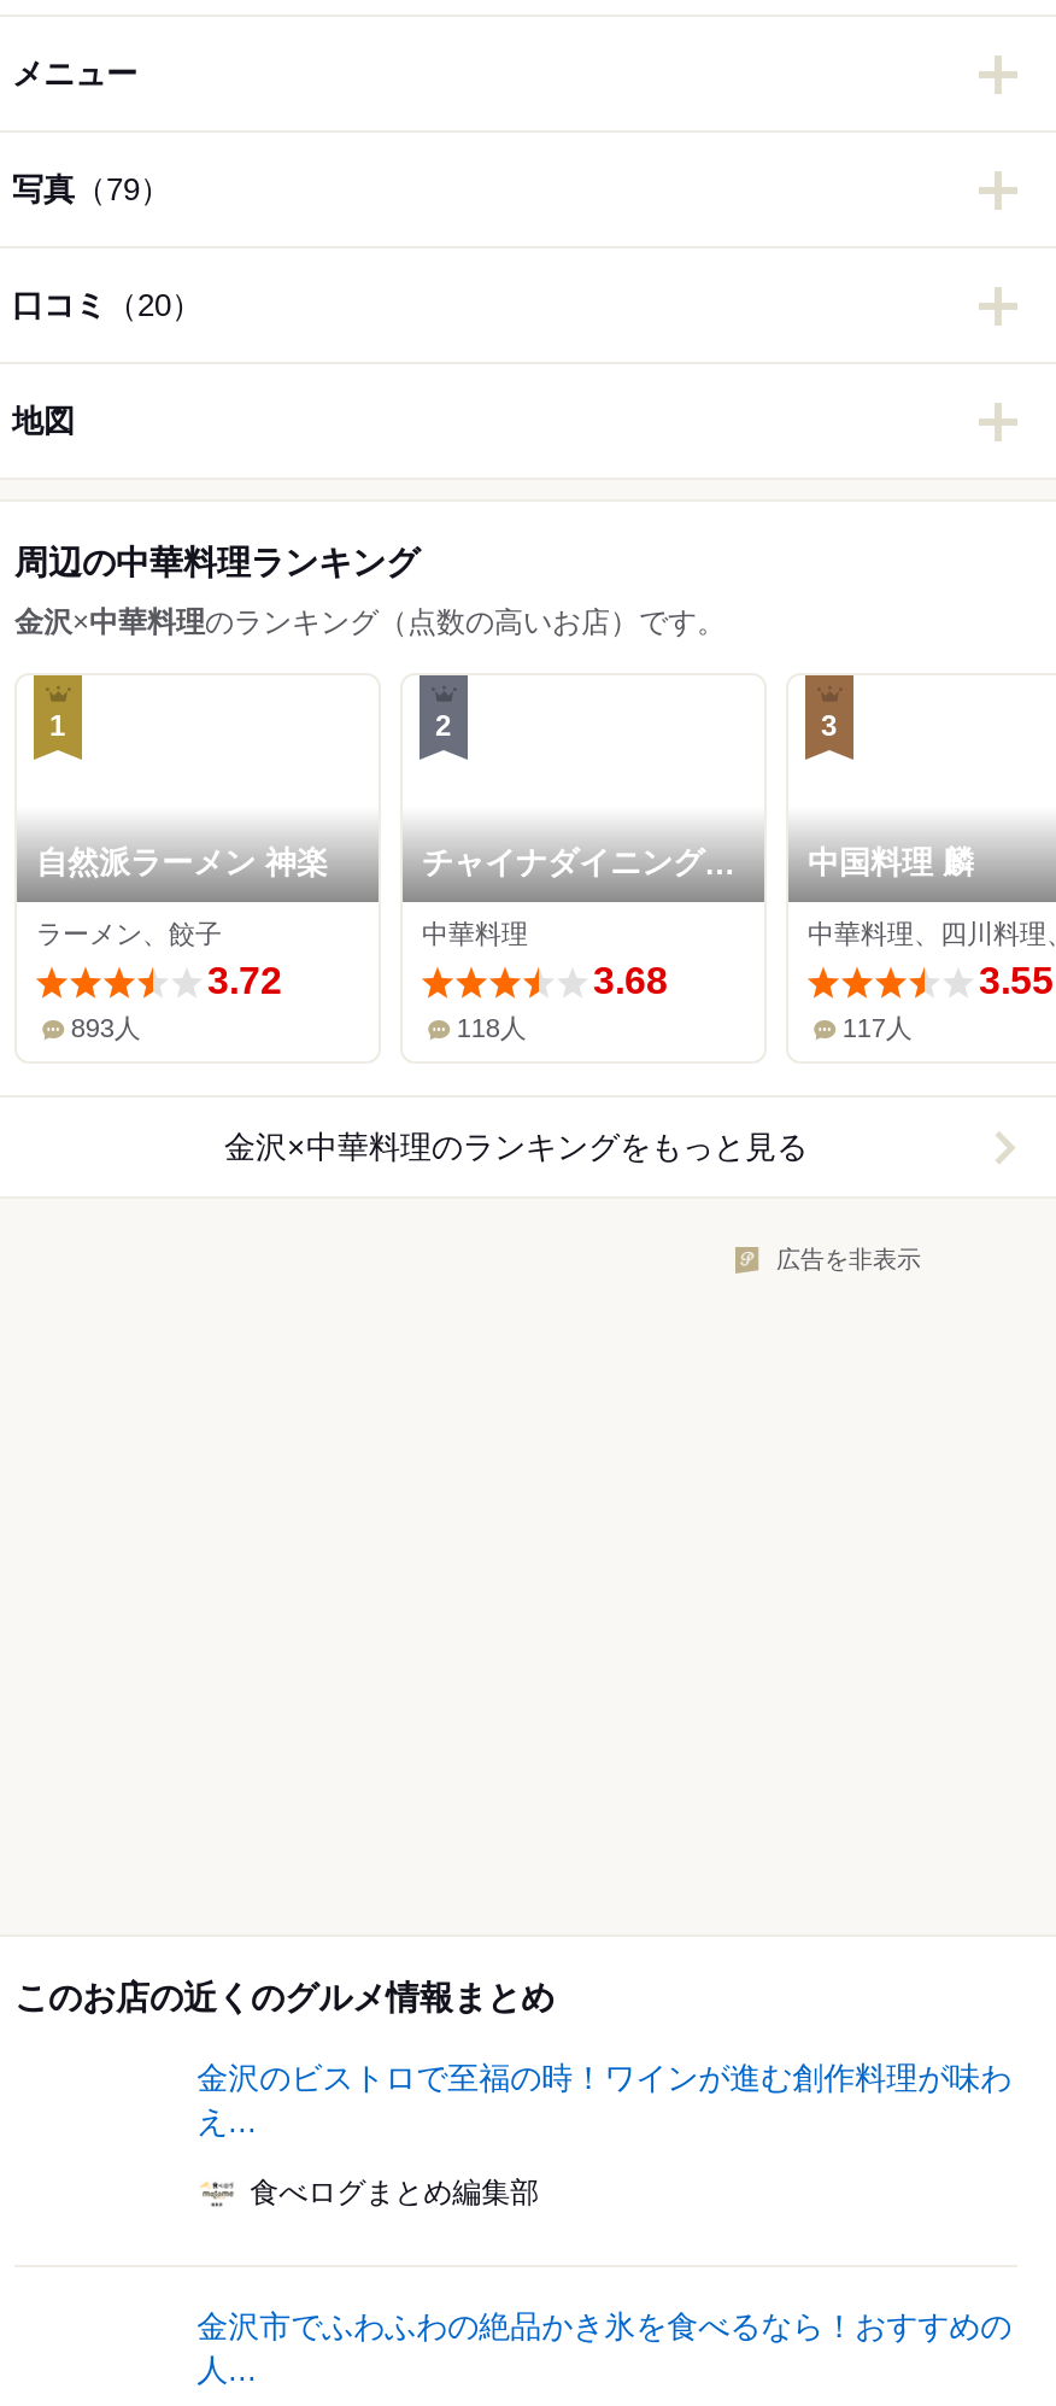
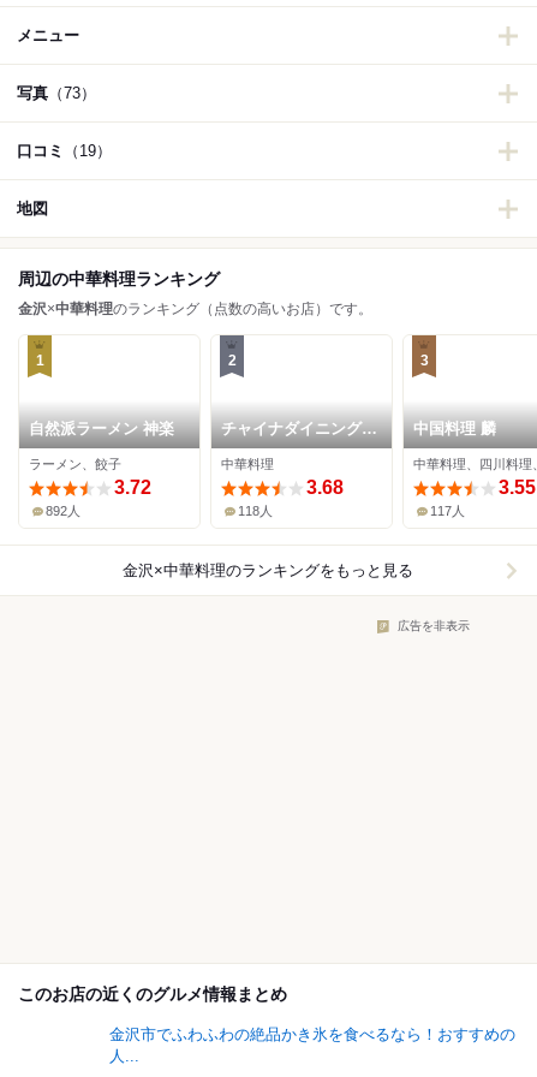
[12,172,171,208] 写真（79） -> [17,85,96,103] 写真（73）
[12,288,203,324] 口コミ（20） -> [17,142,112,160] 口コミ（19）
[71,1014,141,1043] 893人 -> [46,504,81,518] 892人
[197,2061,1012,2210] 金沢のビストロで至福の時！ワインが進む創作料理が味わ | え... | 食べログまとめ編集部 -> none

